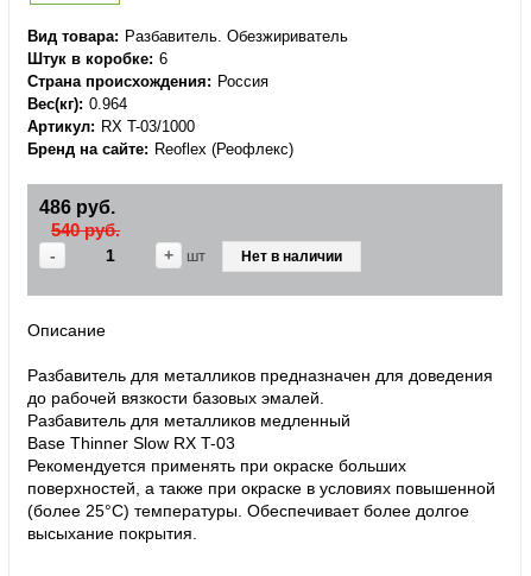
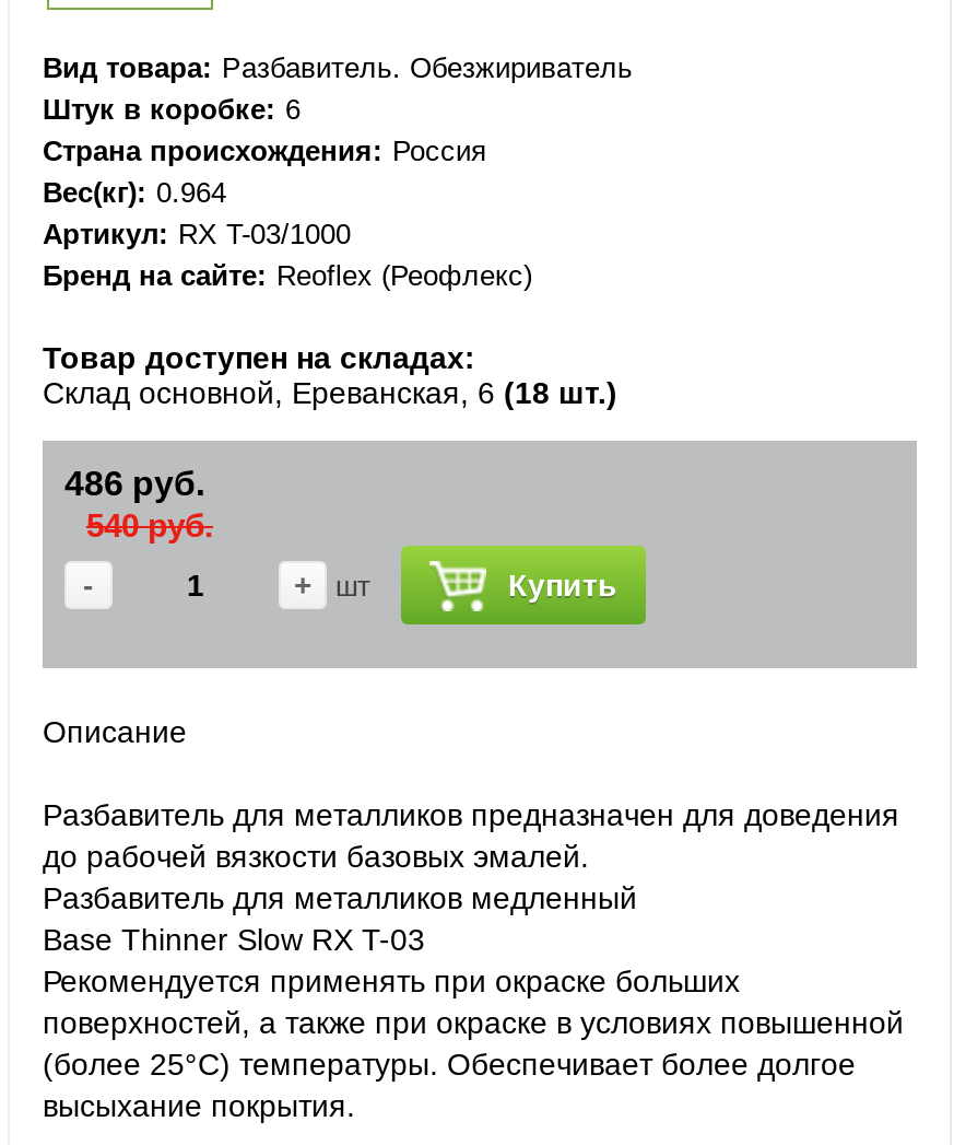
none -> [43,341,617,411] Товар доступен на складах: | Склад основной, Ереванская, 6 (18 шт.)
[241,249,342,265] Нет в наличии -> [508,568,617,603] Купить

